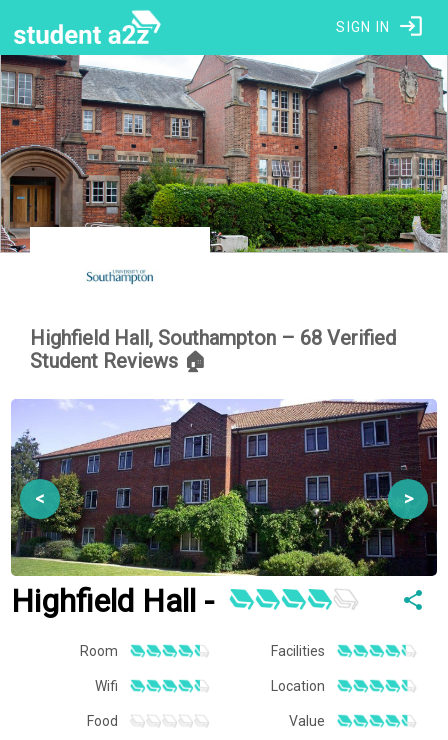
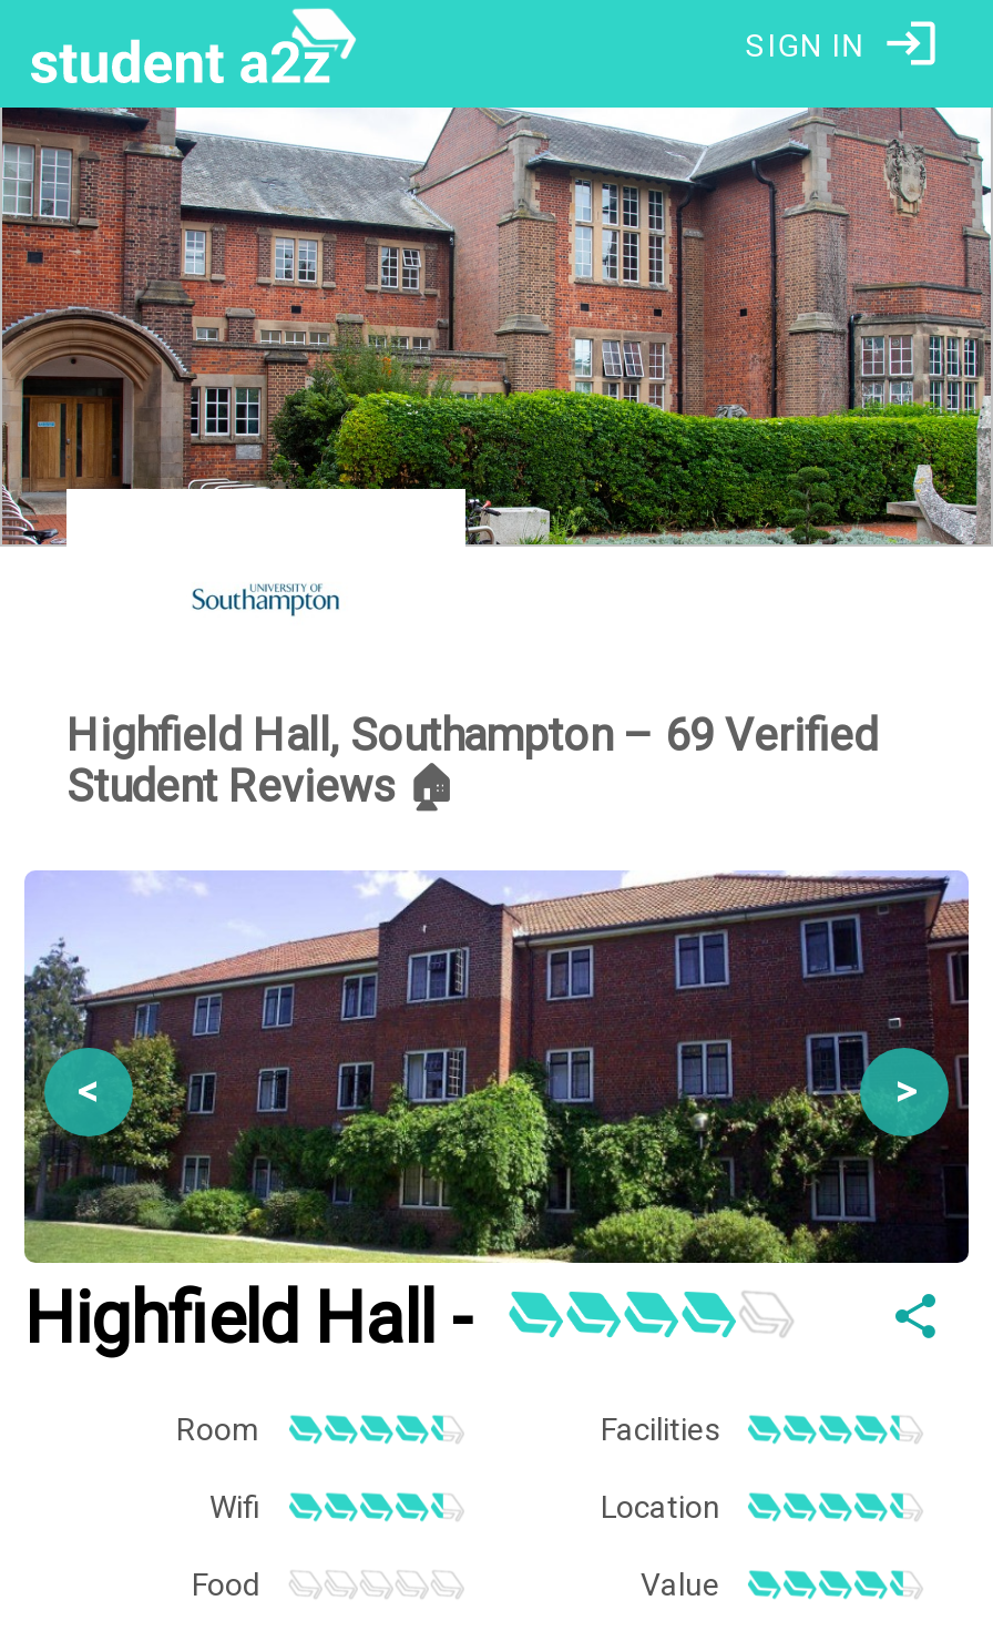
[30,326,396,350] Highfield Hall, Southampton – 68 Verified -> [66,709,878,762] Highfield Hall, Southampton – 69 Verified

